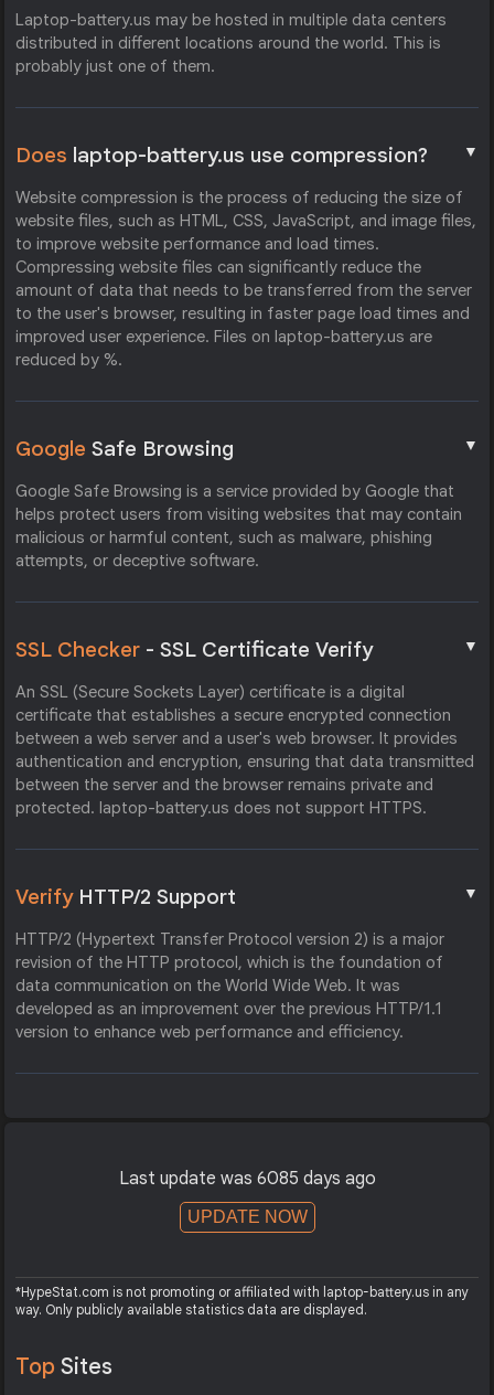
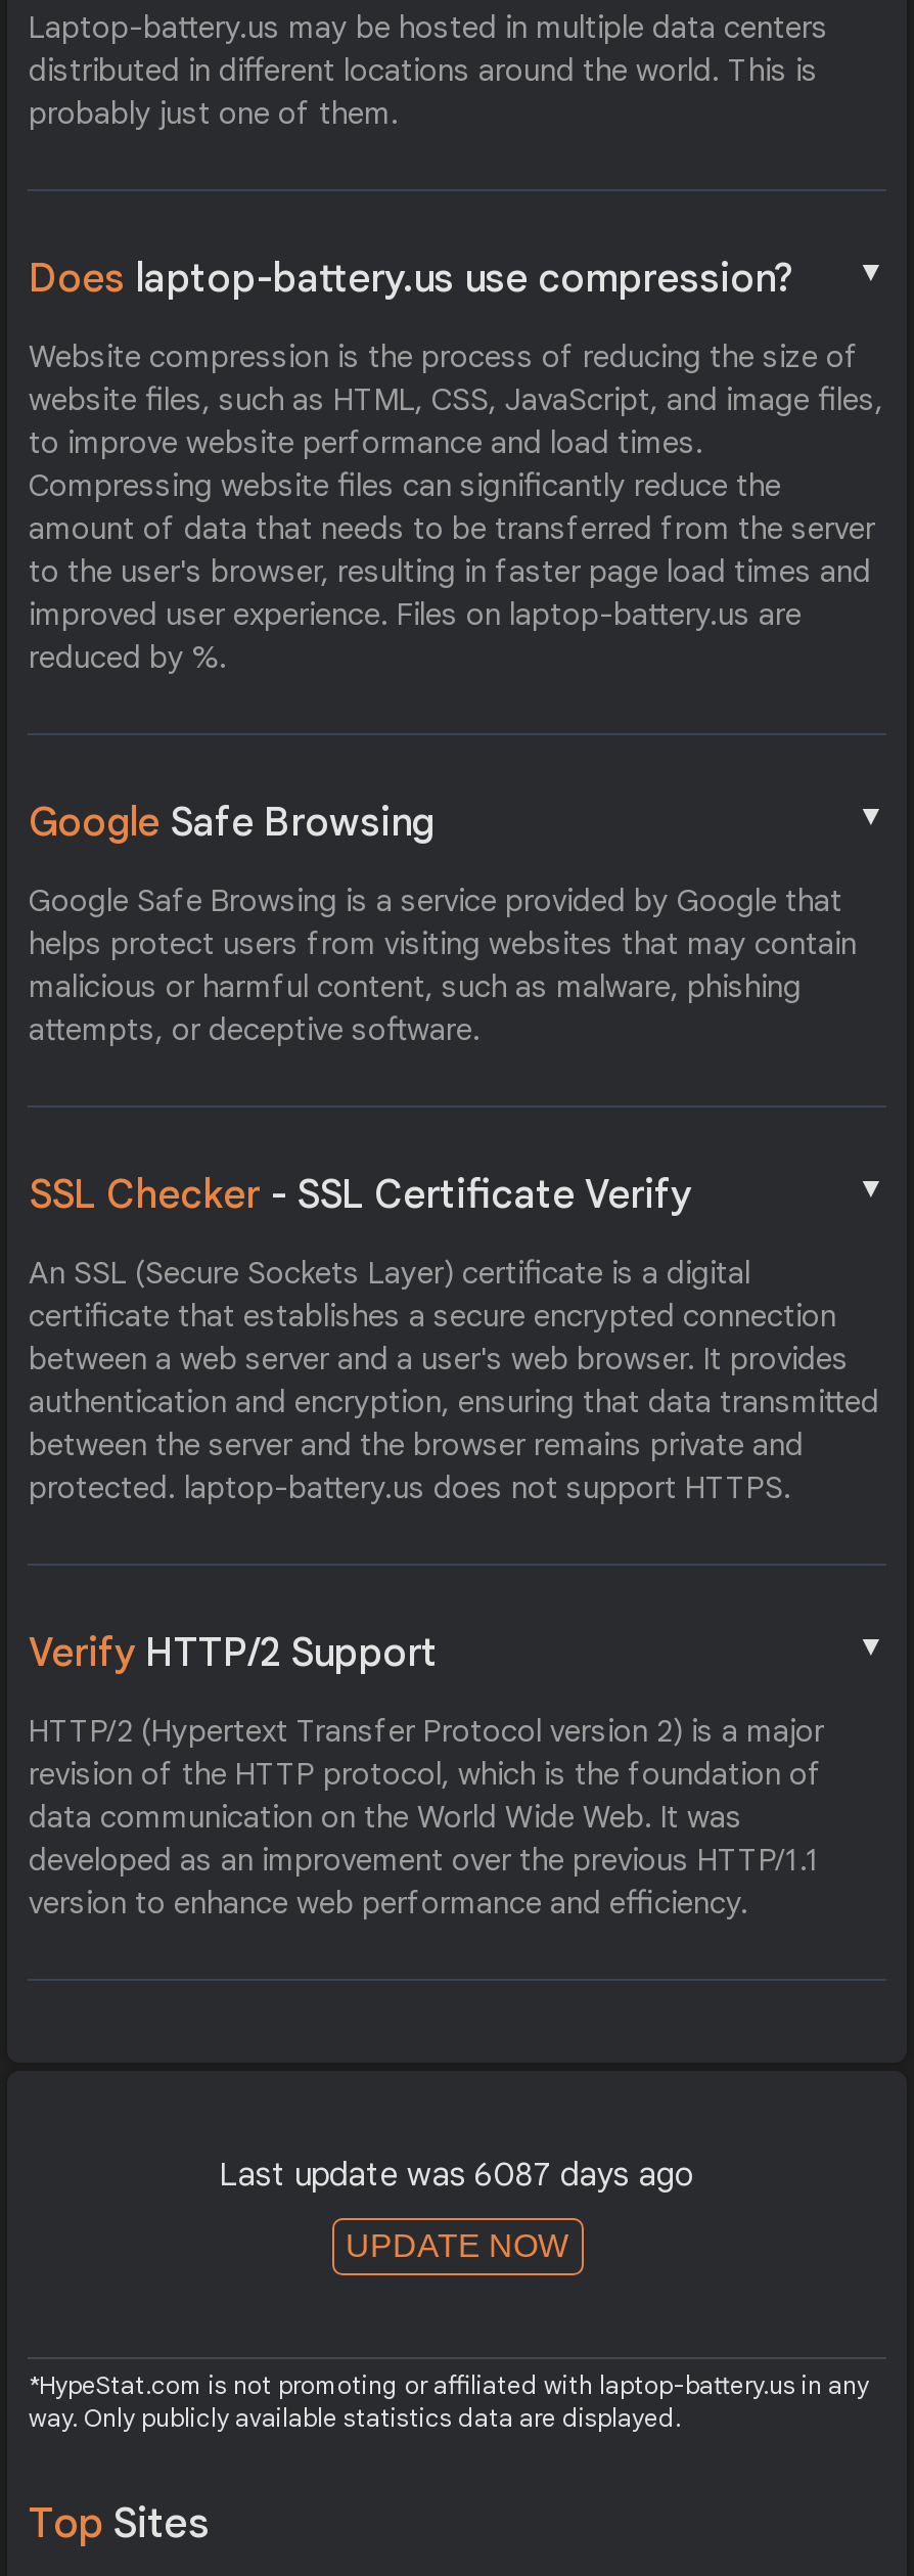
[119,1168,375,1190] Last update was 6085 days ago -> [219,2155,695,2196] Last update was 6087 days ago

